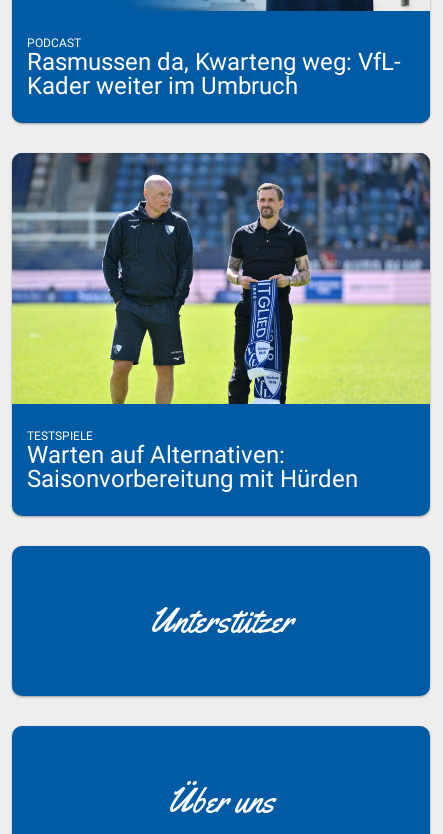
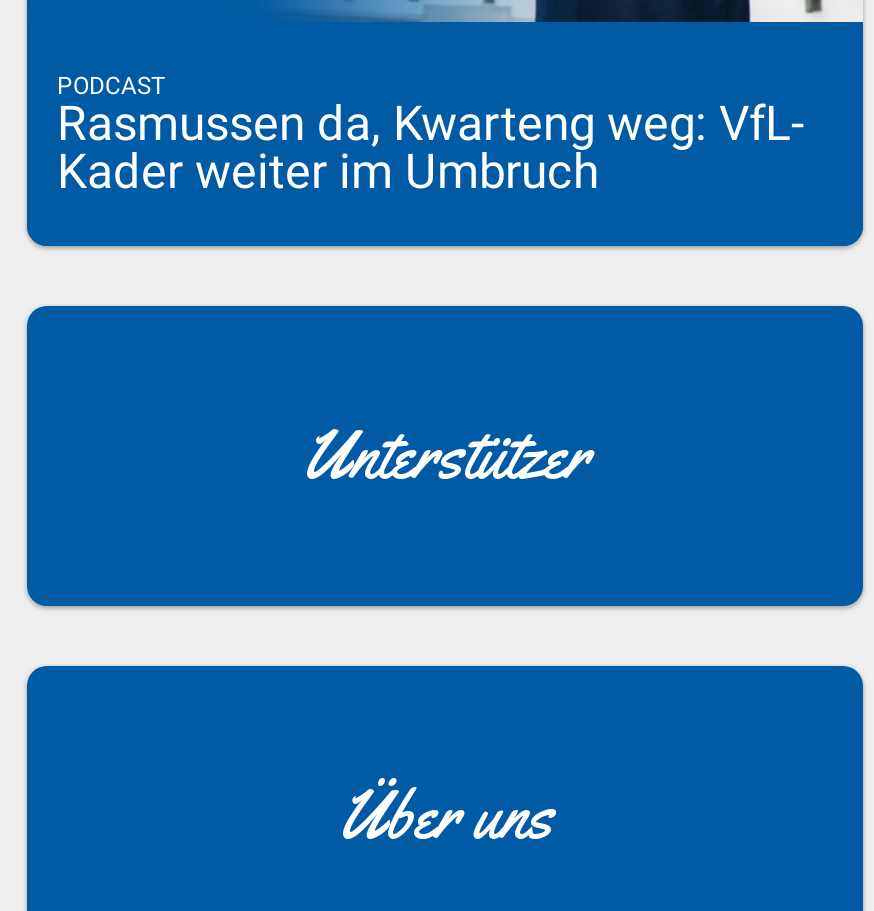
[11,152,431,493] [image] | TESTSPIELE | Warten auf Alternativen: | Saisonvorbereitung mit Hürden -> none

